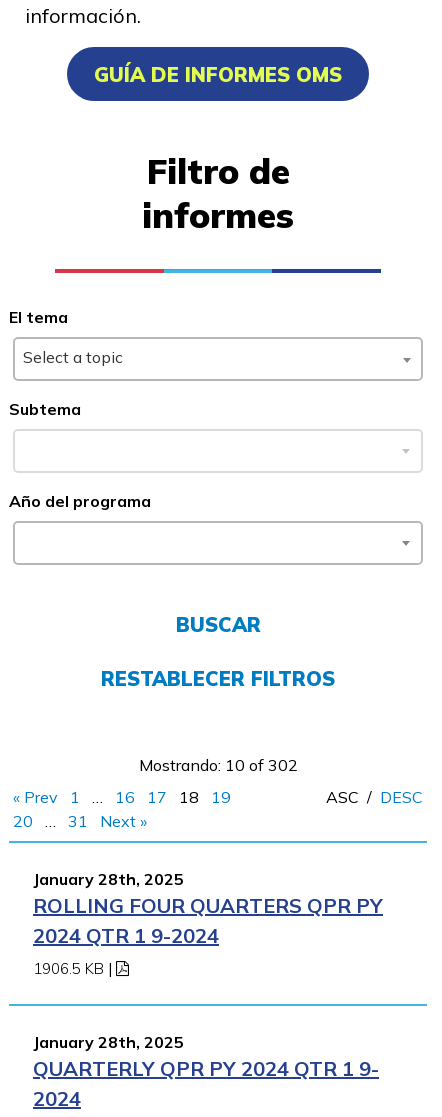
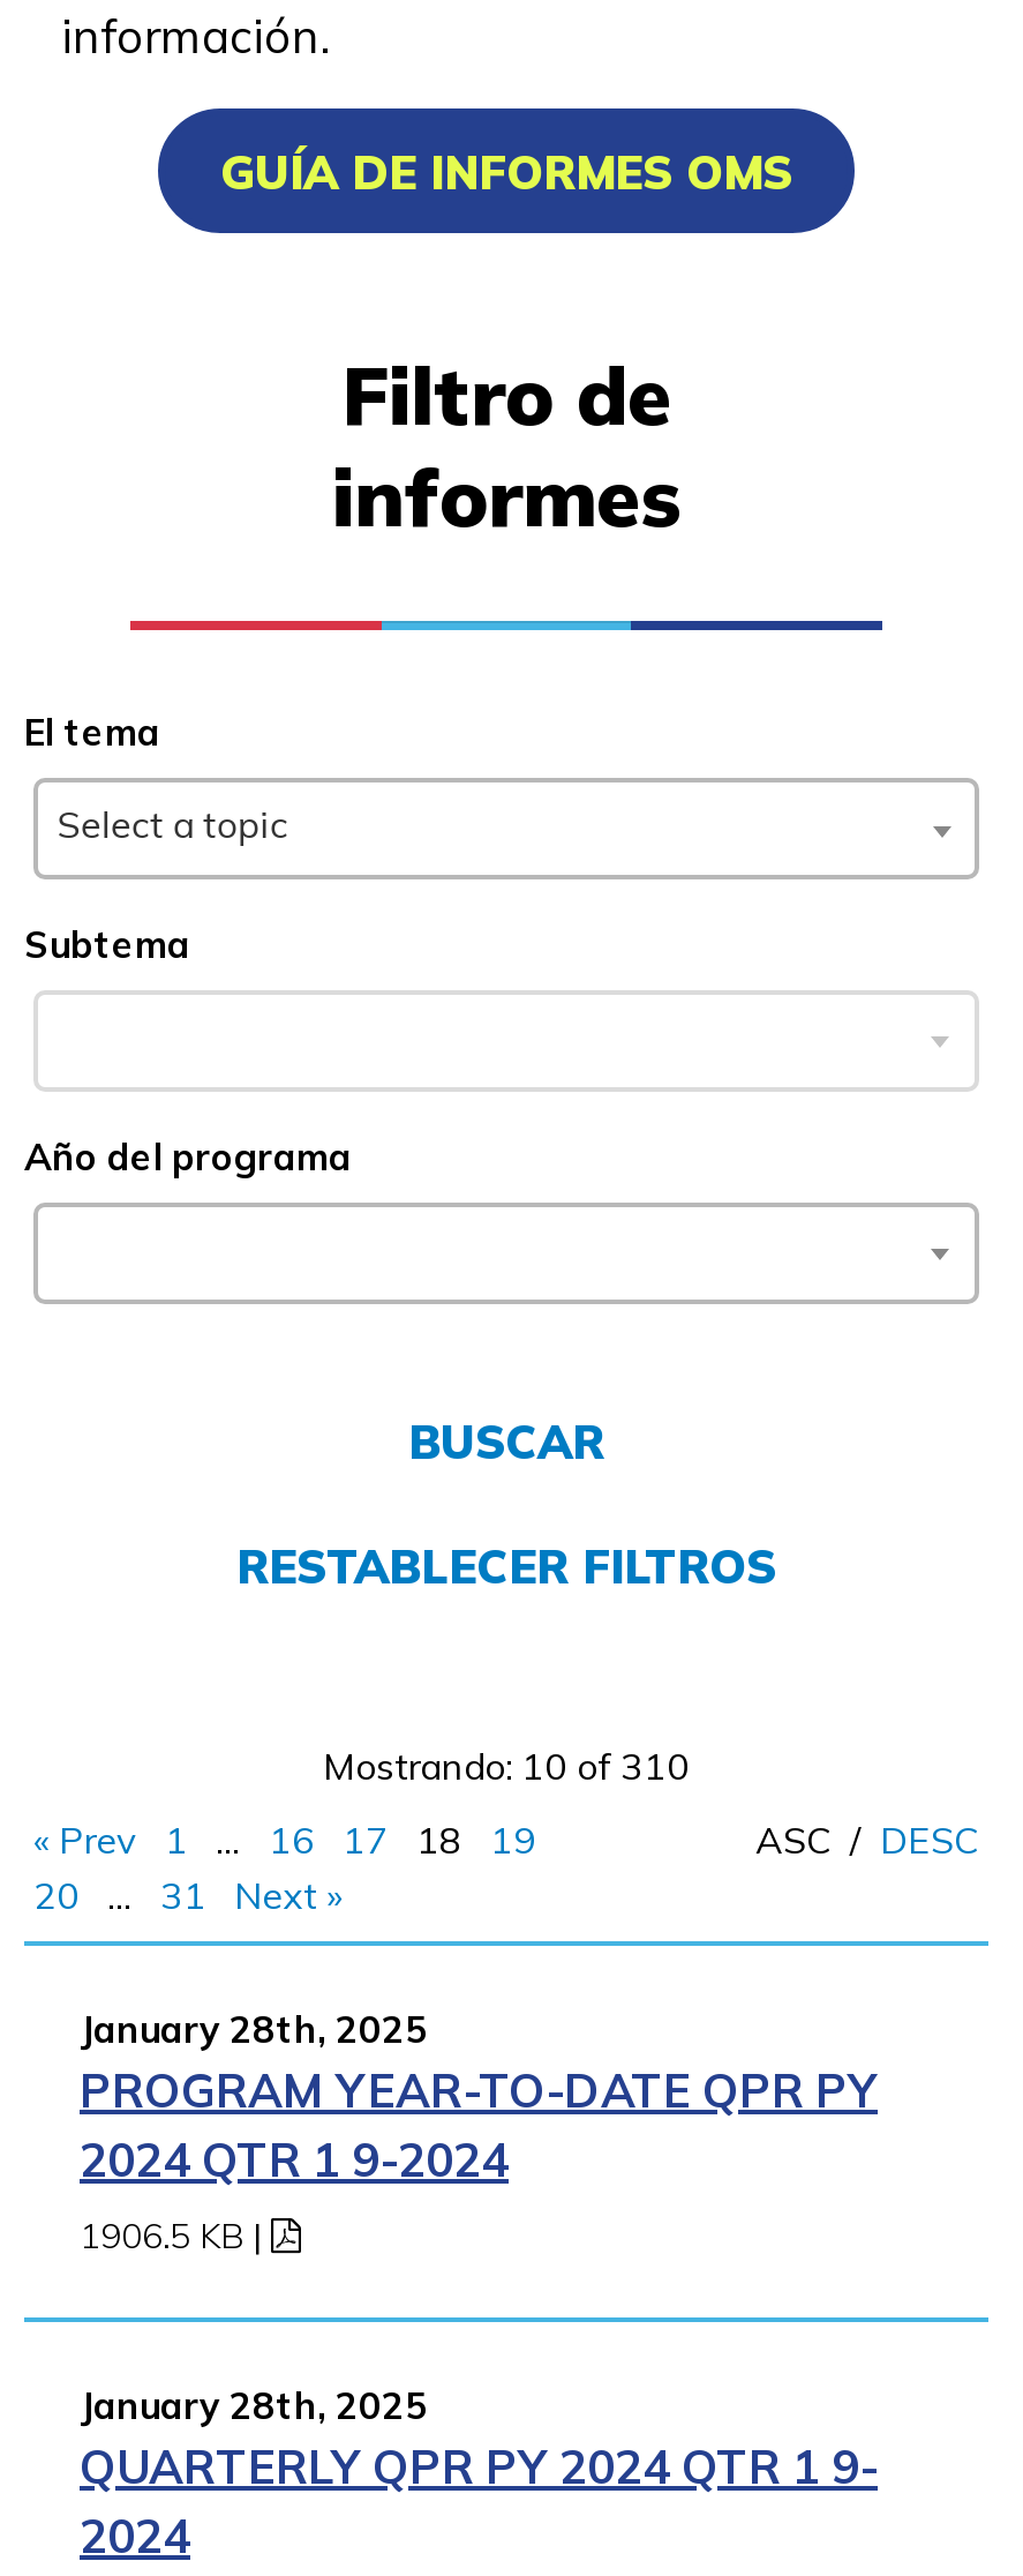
[138,755,297,775] Mostrando: 10 of 302 -> [323,1743,690,1789] Mostrando: 10 of 310
[33,893,383,918] ROLLING FOUR QUARTERS QPR PY -> [80,2061,878,2119] PROGRAM YEAR-TO-DATE QPR PY

